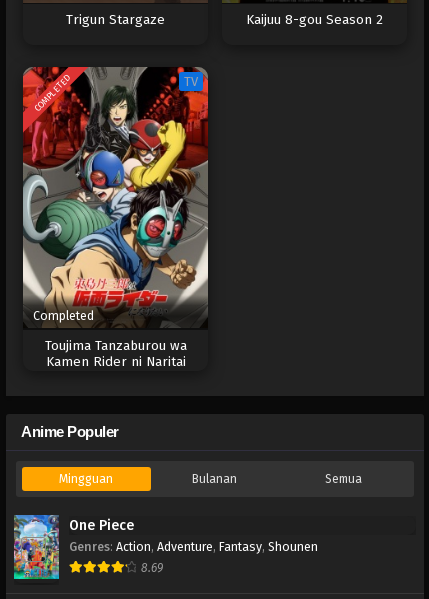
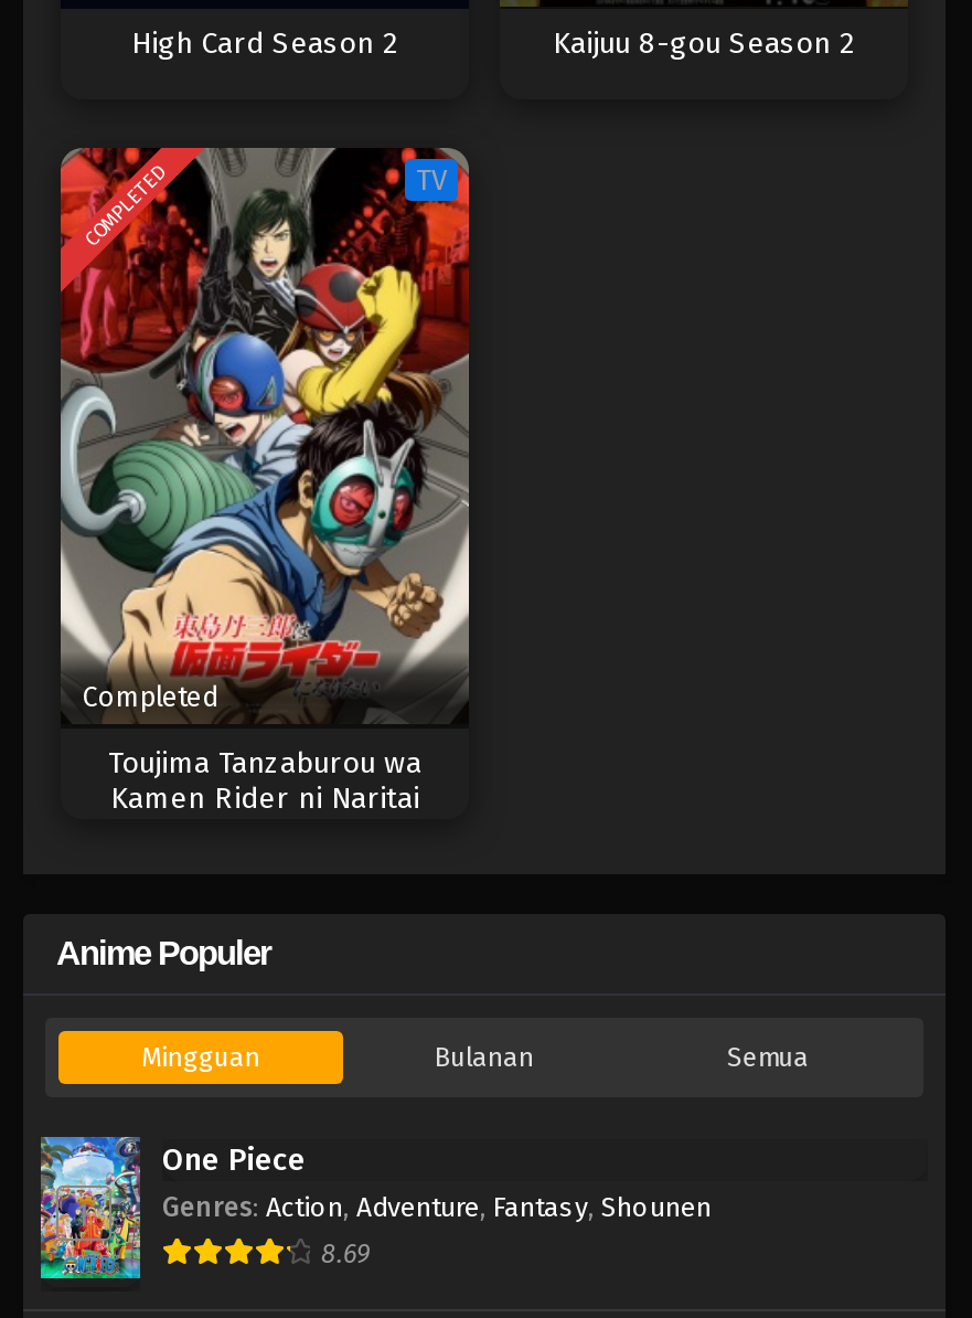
[66,12,165,28] Trigun Stargaze -> [131,27,398,63] High Card Season 2

